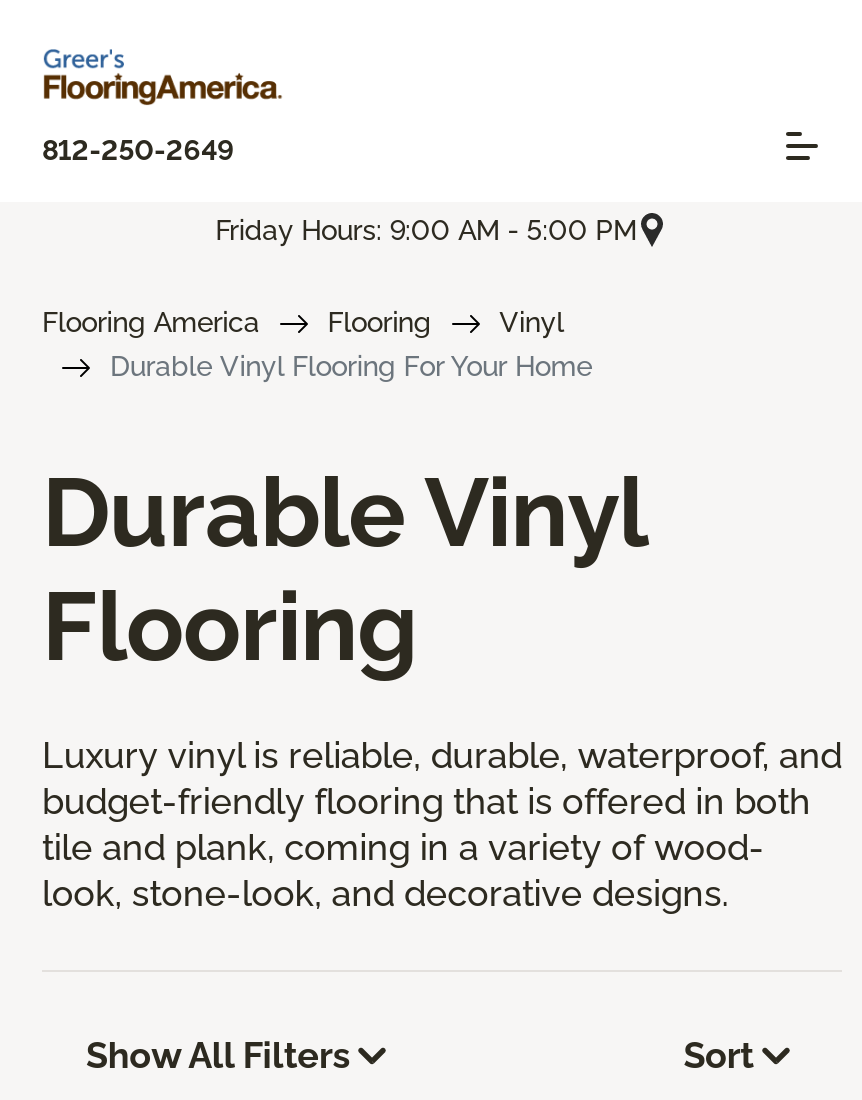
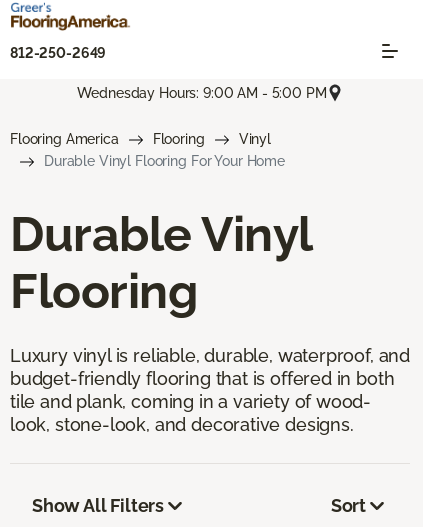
[215,213,637,245] Friday Hours: 9:00 AM - 5:00 PM -> [77,85,327,101] Wednesday Hours: 9:00 AM - 5:00 PM

